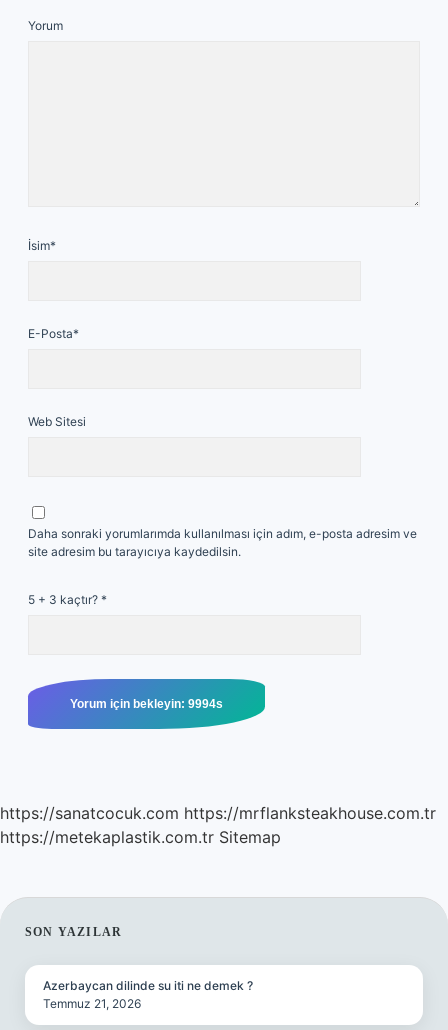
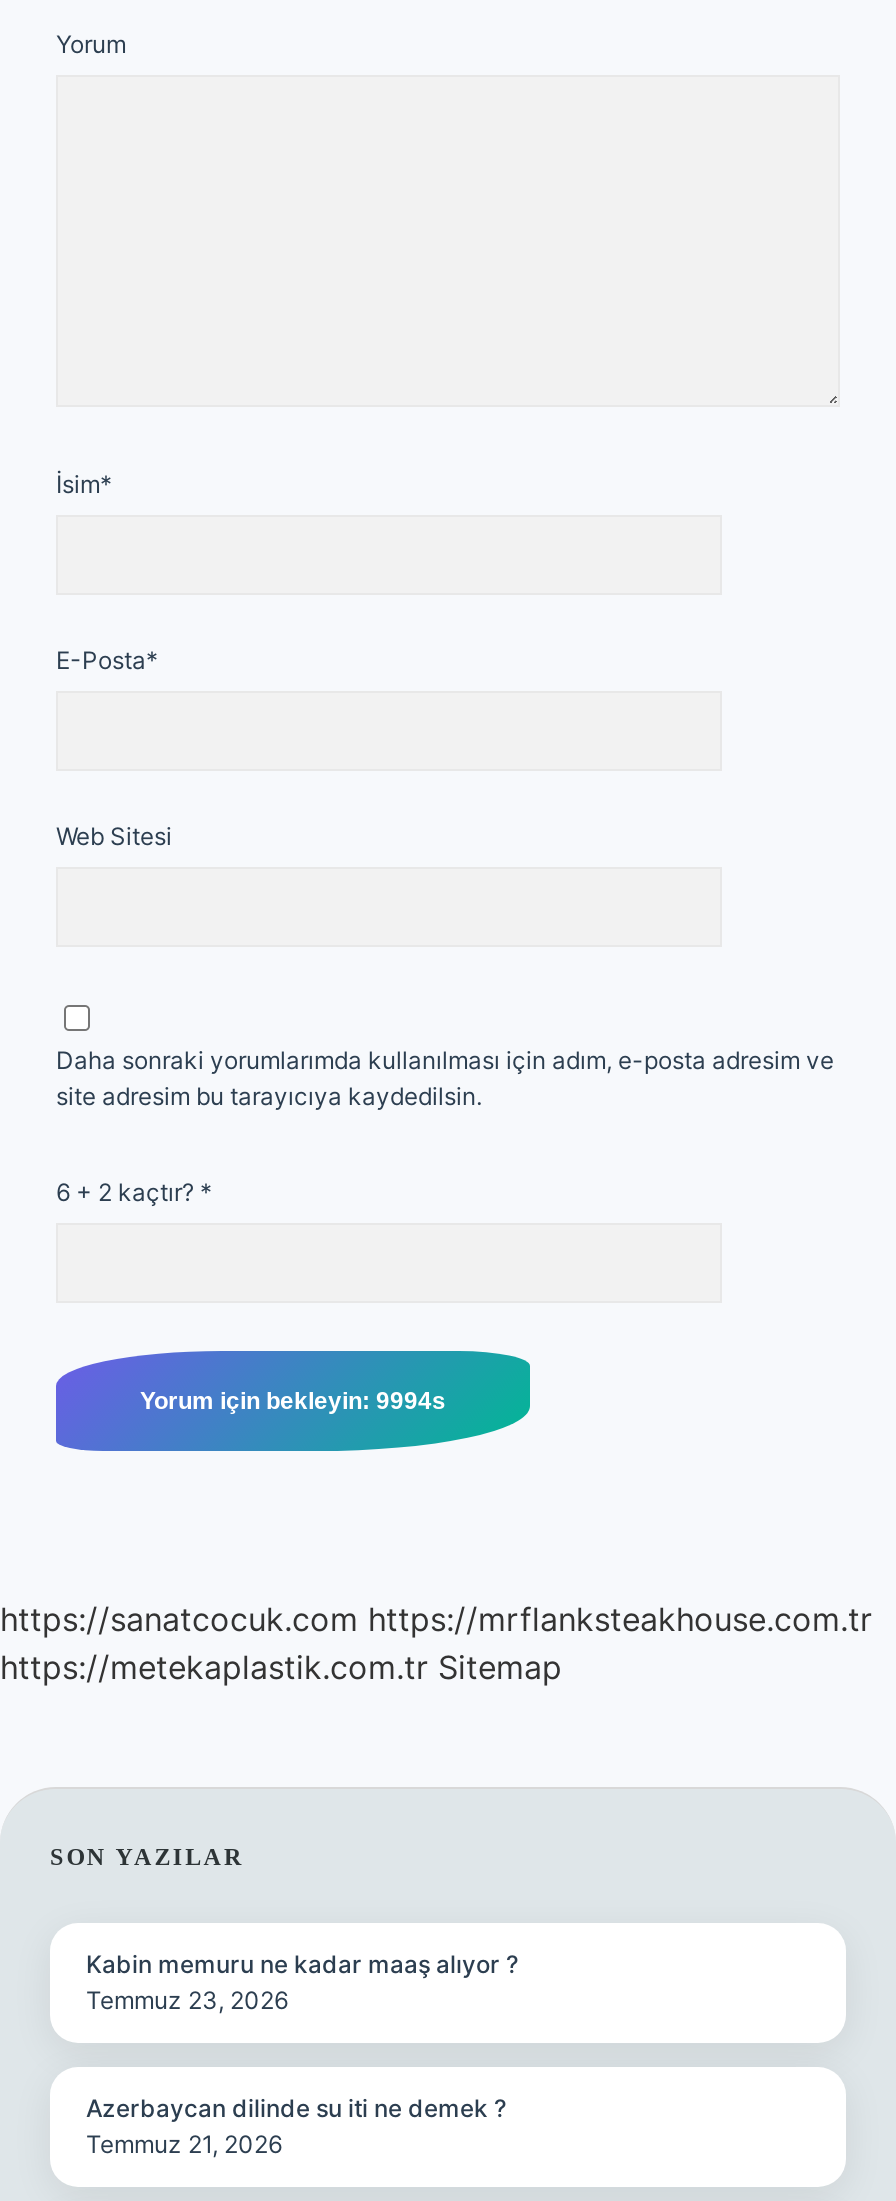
[28,592,107,607] 5 + 3 kaçtır? * -> [56,1177,212,1207] 6 + 2 kaçtır? *
none -> [86,1949,518,2015] Kabin memuru ne kadar maaş alıyor ? | Temmuz 23, 2026

